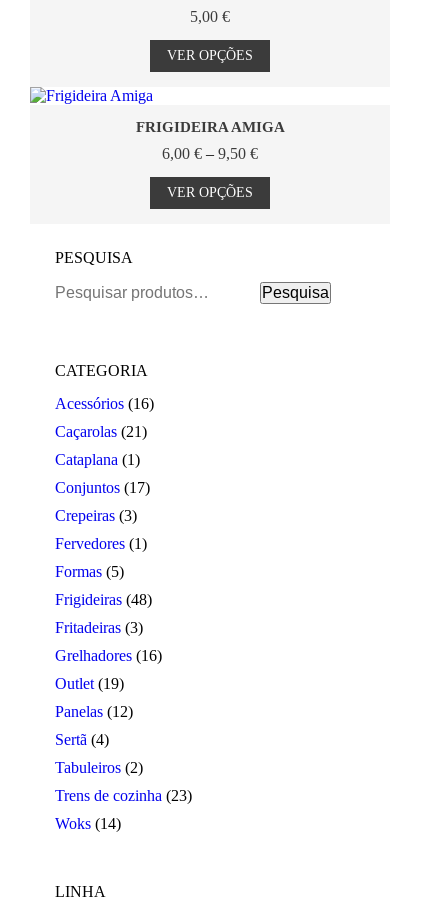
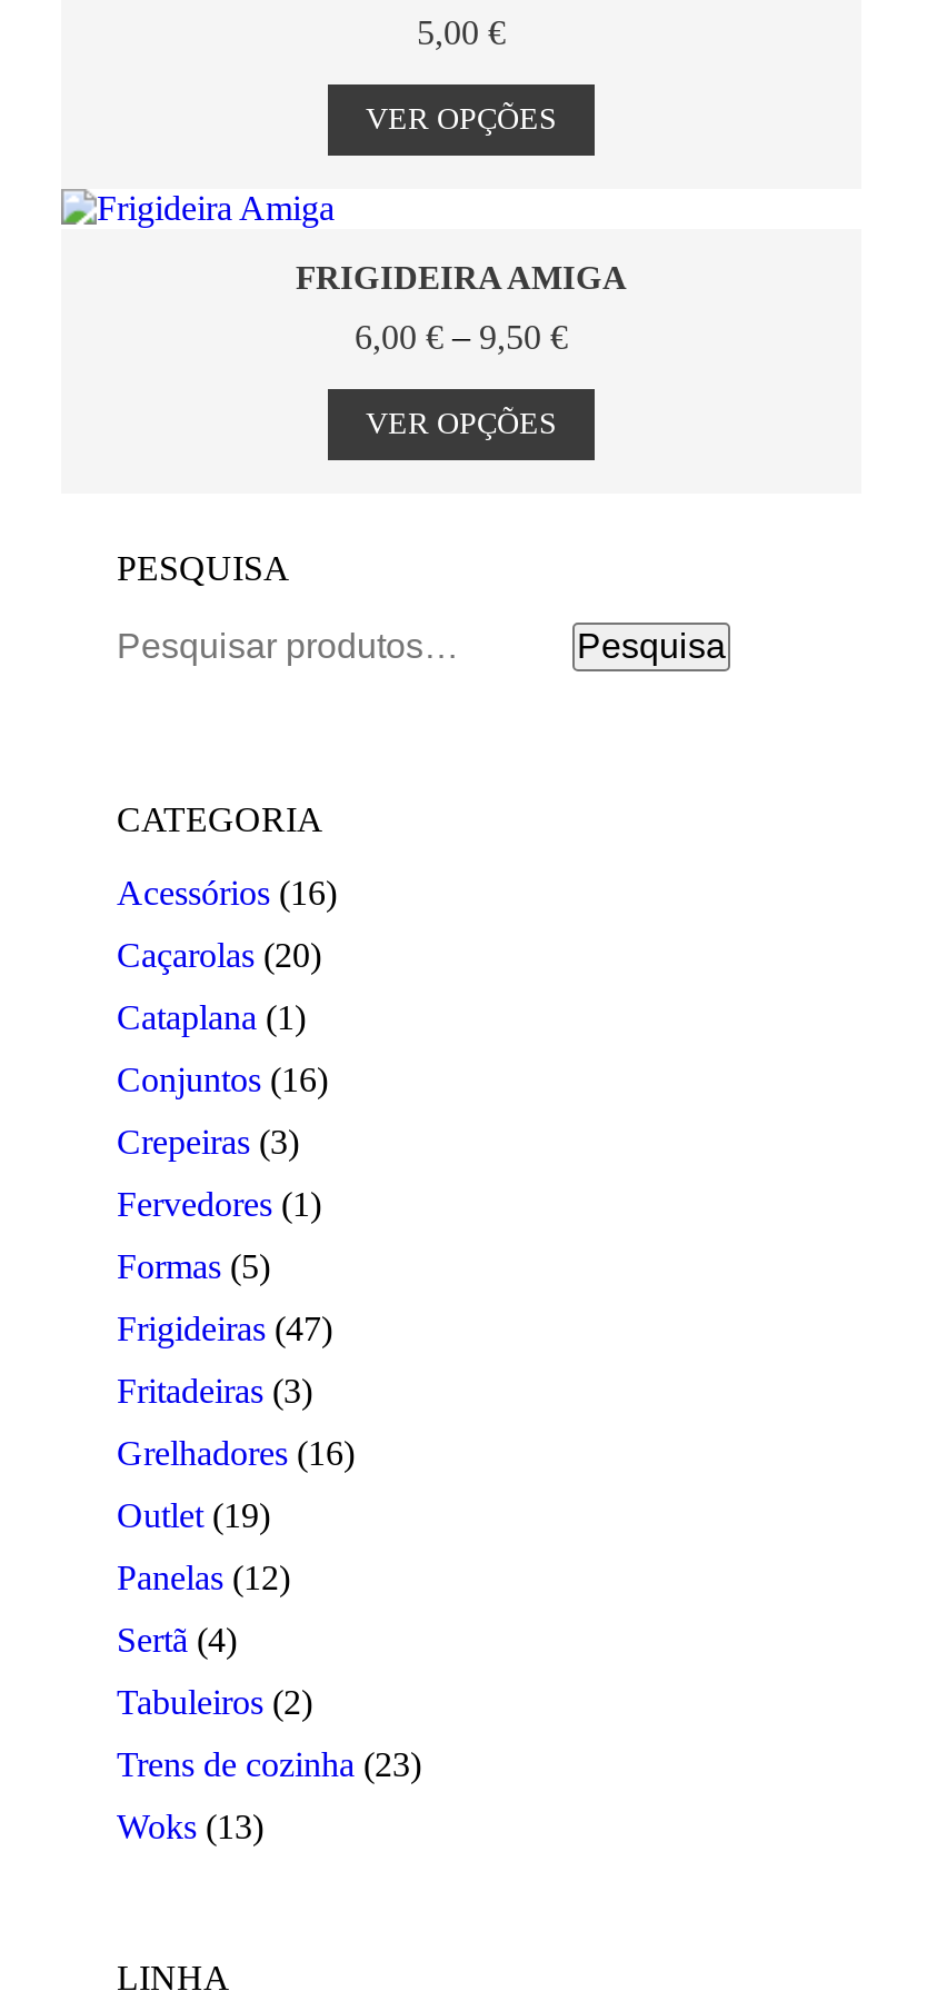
[55,423,147,440] Caçarolas (21) -> [117,936,321,974] Caçarolas (20)
[55,479,150,496] Conjuntos (17) -> [117,1061,328,1098] Conjuntos (16)
[55,591,152,608] Frigideiras (48) -> [117,1310,332,1347] Frigideiras (47)
[55,815,121,832] Woks (14) -> [117,1808,263,1845] Woks (13)

